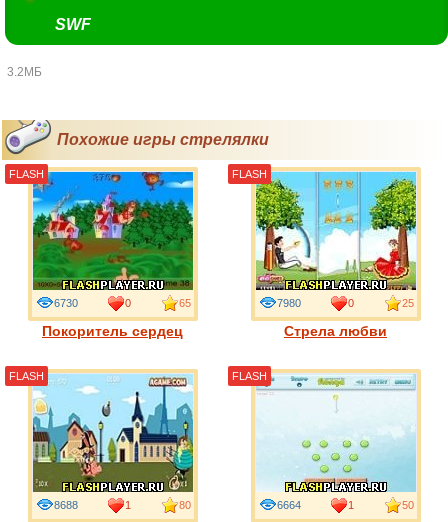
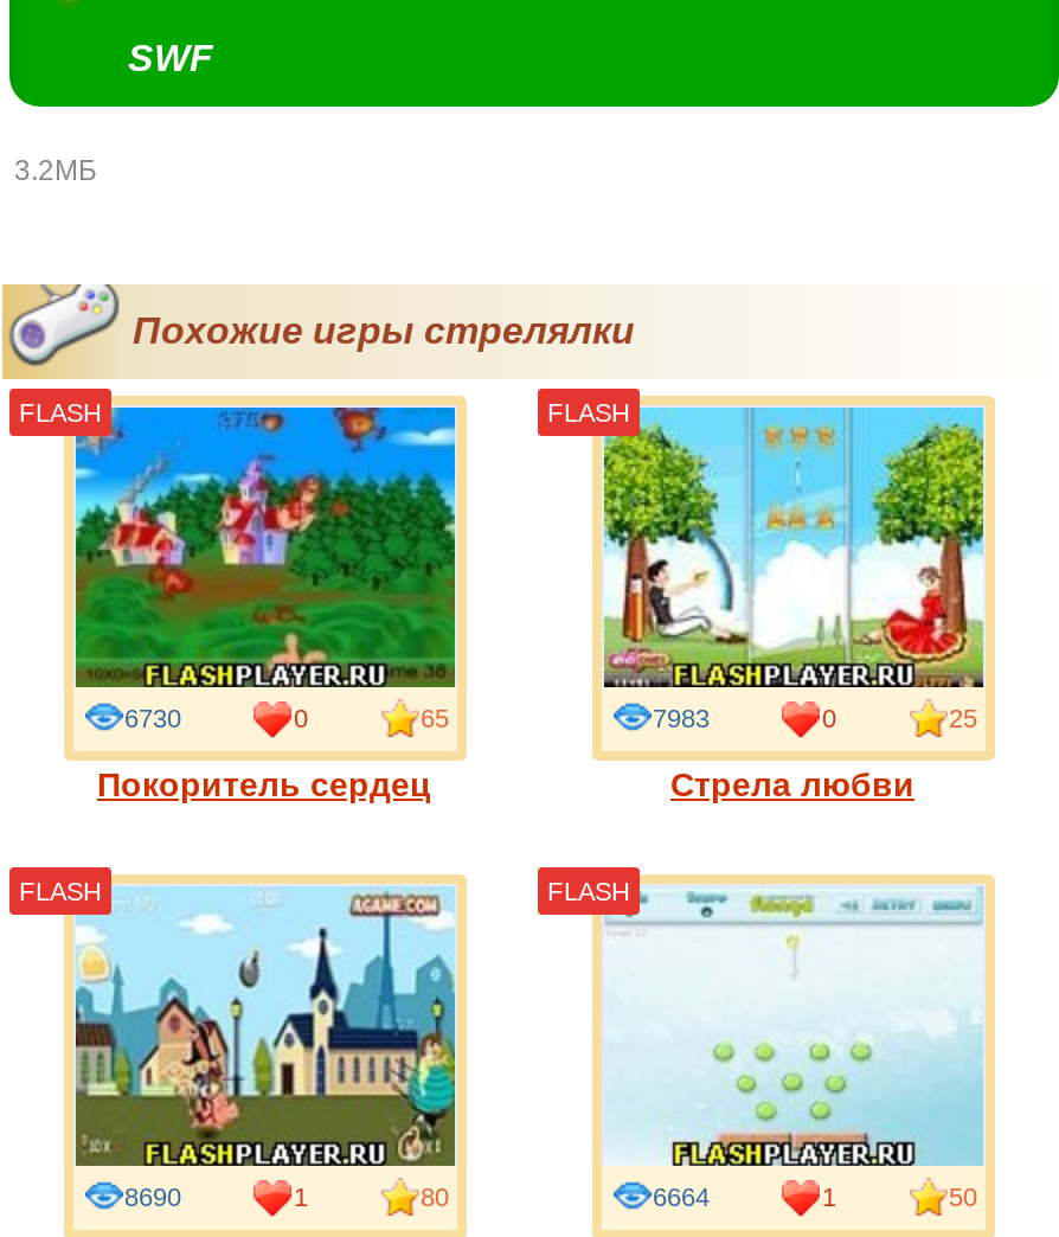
[276,297,300,309] 7980 -> [653,704,710,732] 7983
[53,499,77,511] 8688 -> [124,1182,181,1211] 8690

